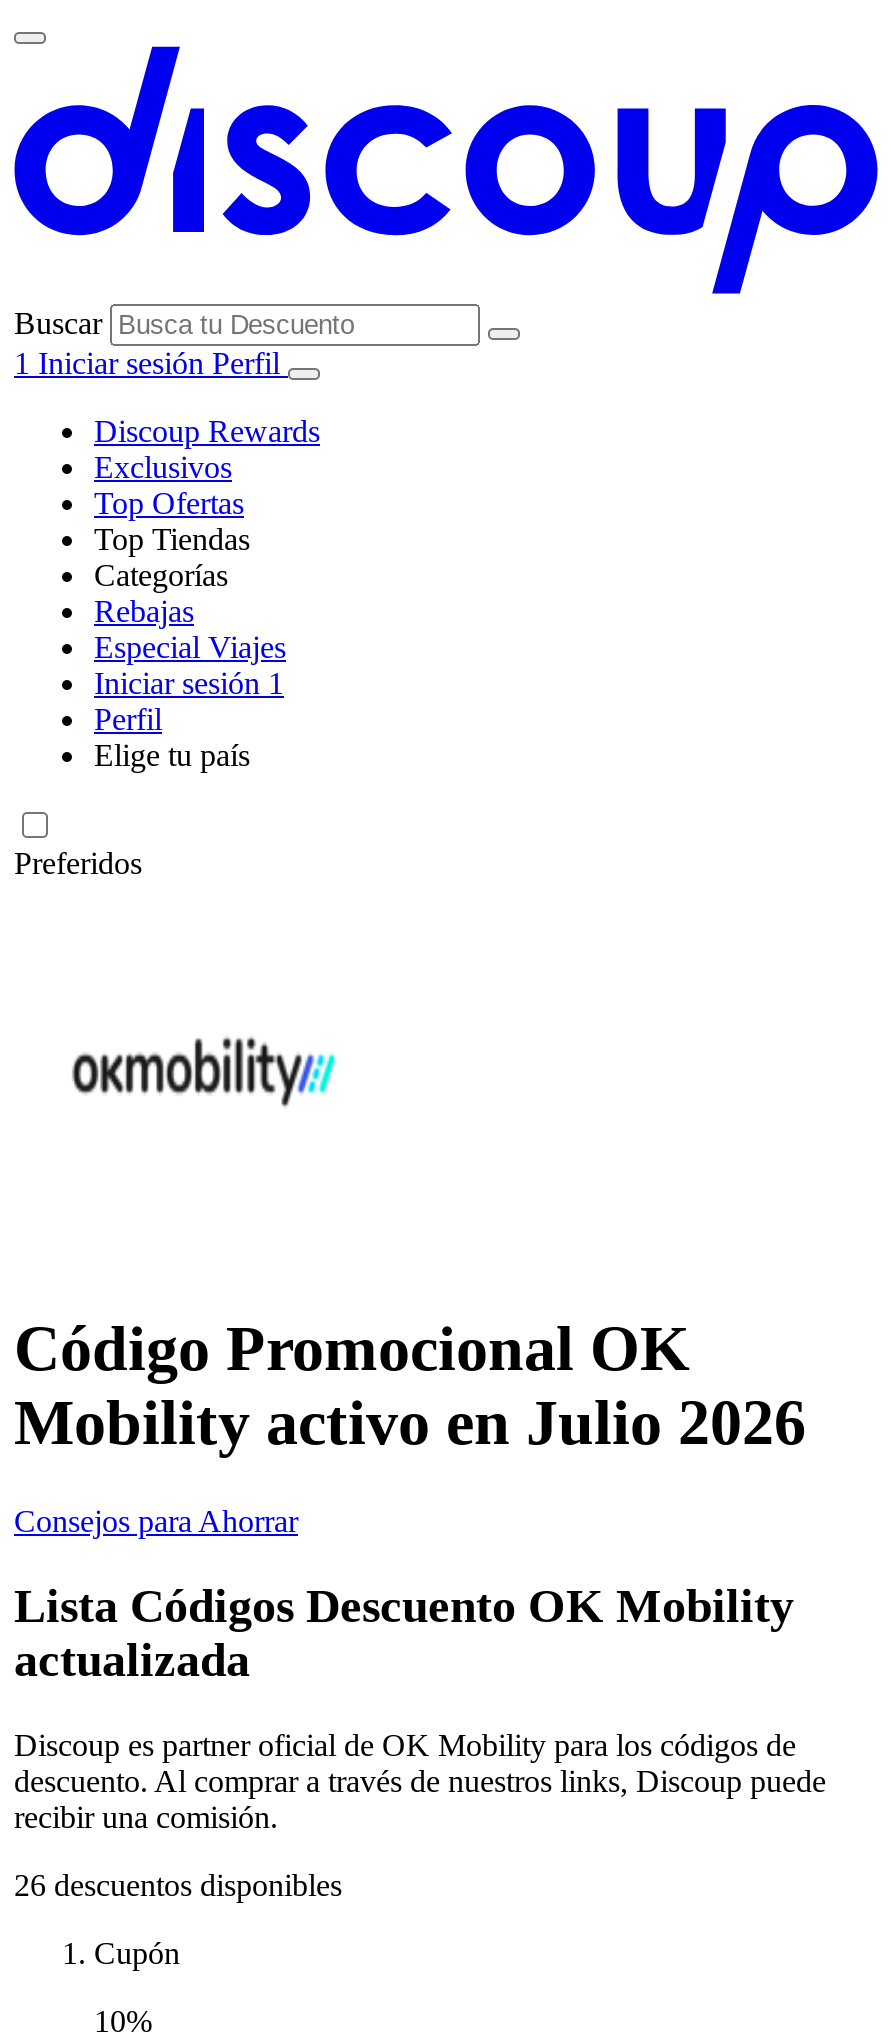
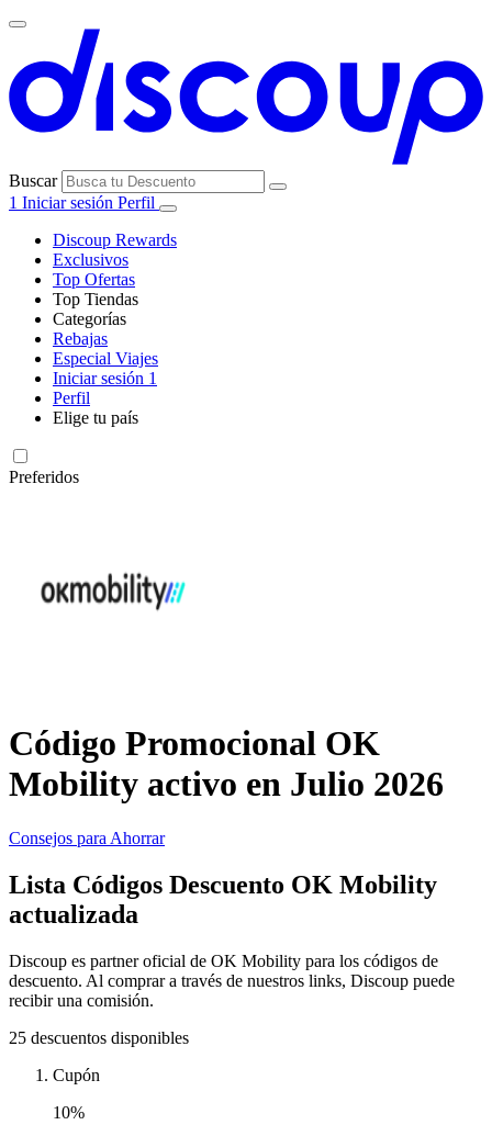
[14,1867,342,1901] 26 descuentos disponibles -> [9,1028,189,1047] 25 descuentos disponibles

